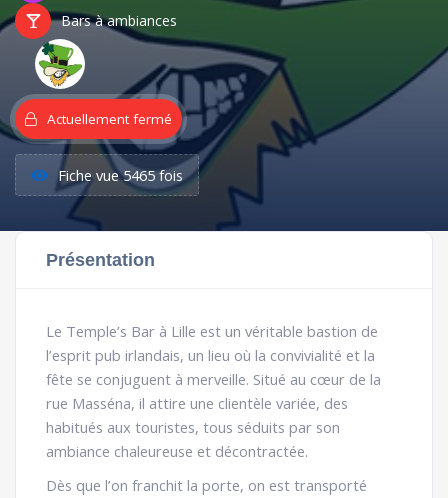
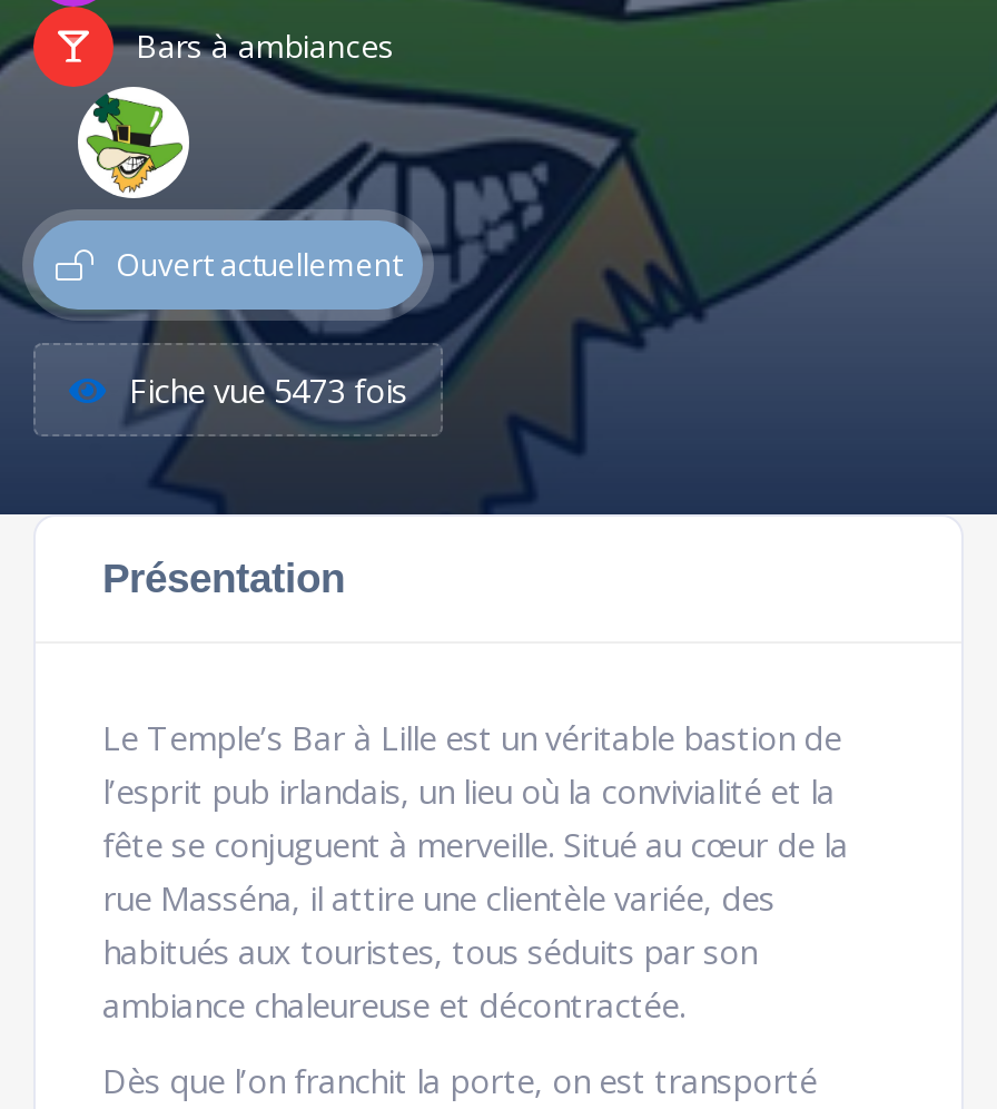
[47,110,172,128] Actuellement fermé -> [116,245,401,285] Ouvert actuellement
[58,165,183,185] Fiche vue 5465 fois -> [129,367,407,412] Fiche vue 5473 fois

